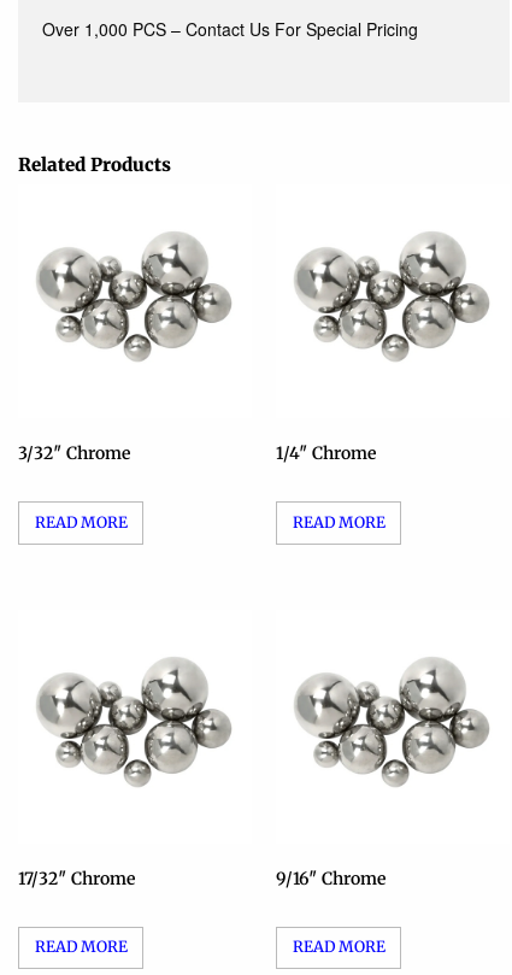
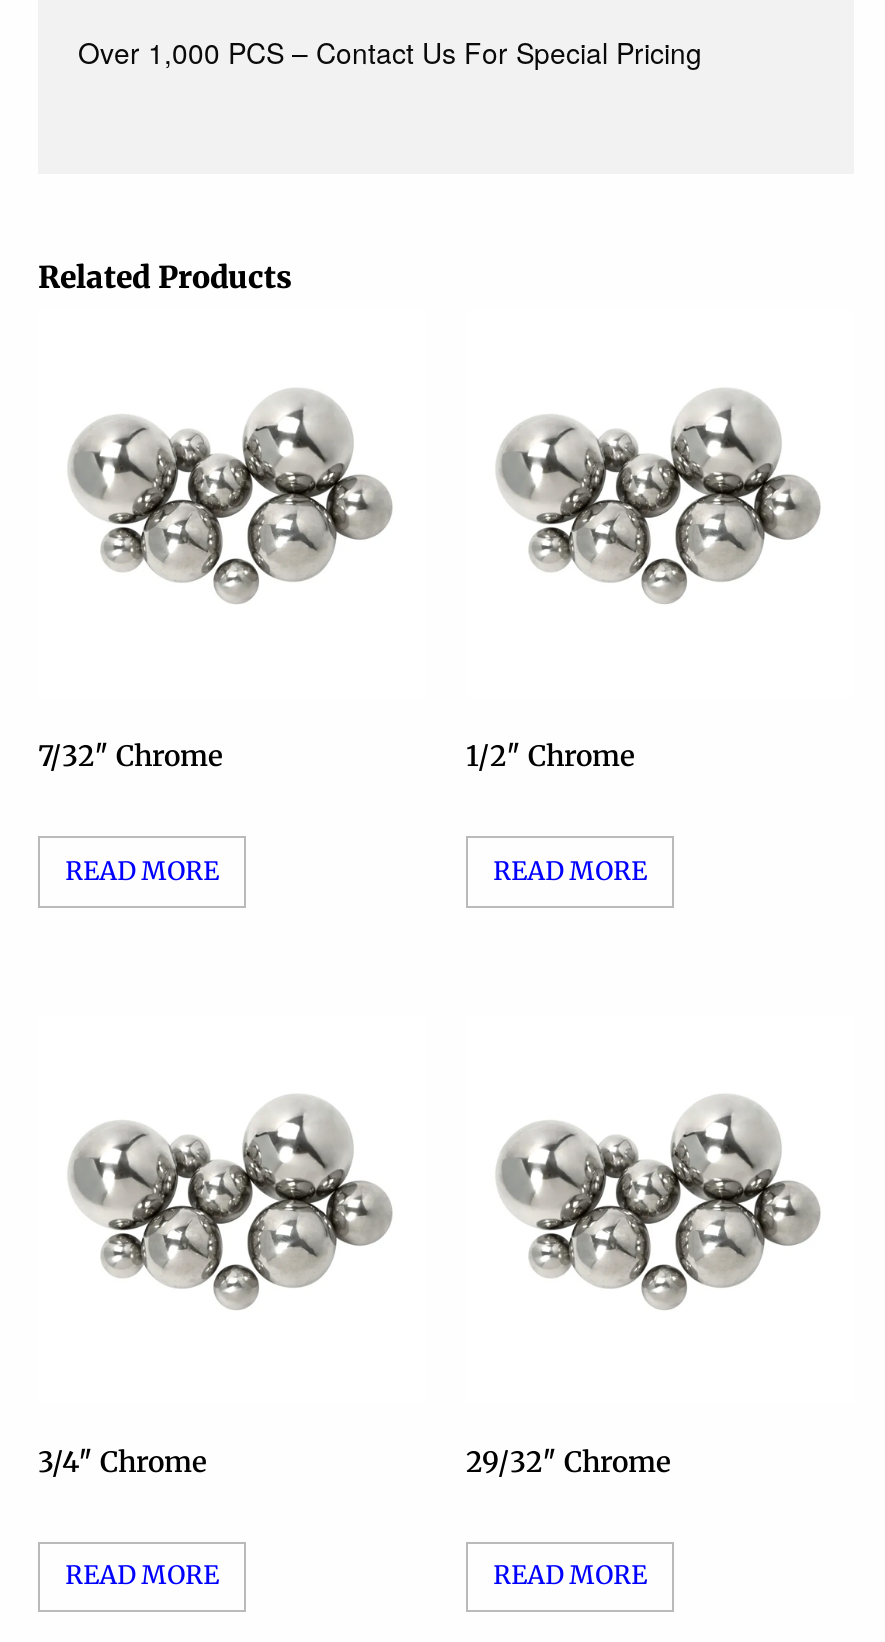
[18,443,130,464] 3/32″ Chrome -> [38,738,222,774] 7/32″ Chrome
[276,443,376,464] 1/4″ Chrome -> [466,738,634,774] 1/2″ Chrome
[18,867,135,889] 17/32″ Chrome -> [38,1443,206,1479] 3/4″ Chrome
[276,867,386,889] 9/16″ Chrome -> [466,1443,670,1479] 29/32″ Chrome

